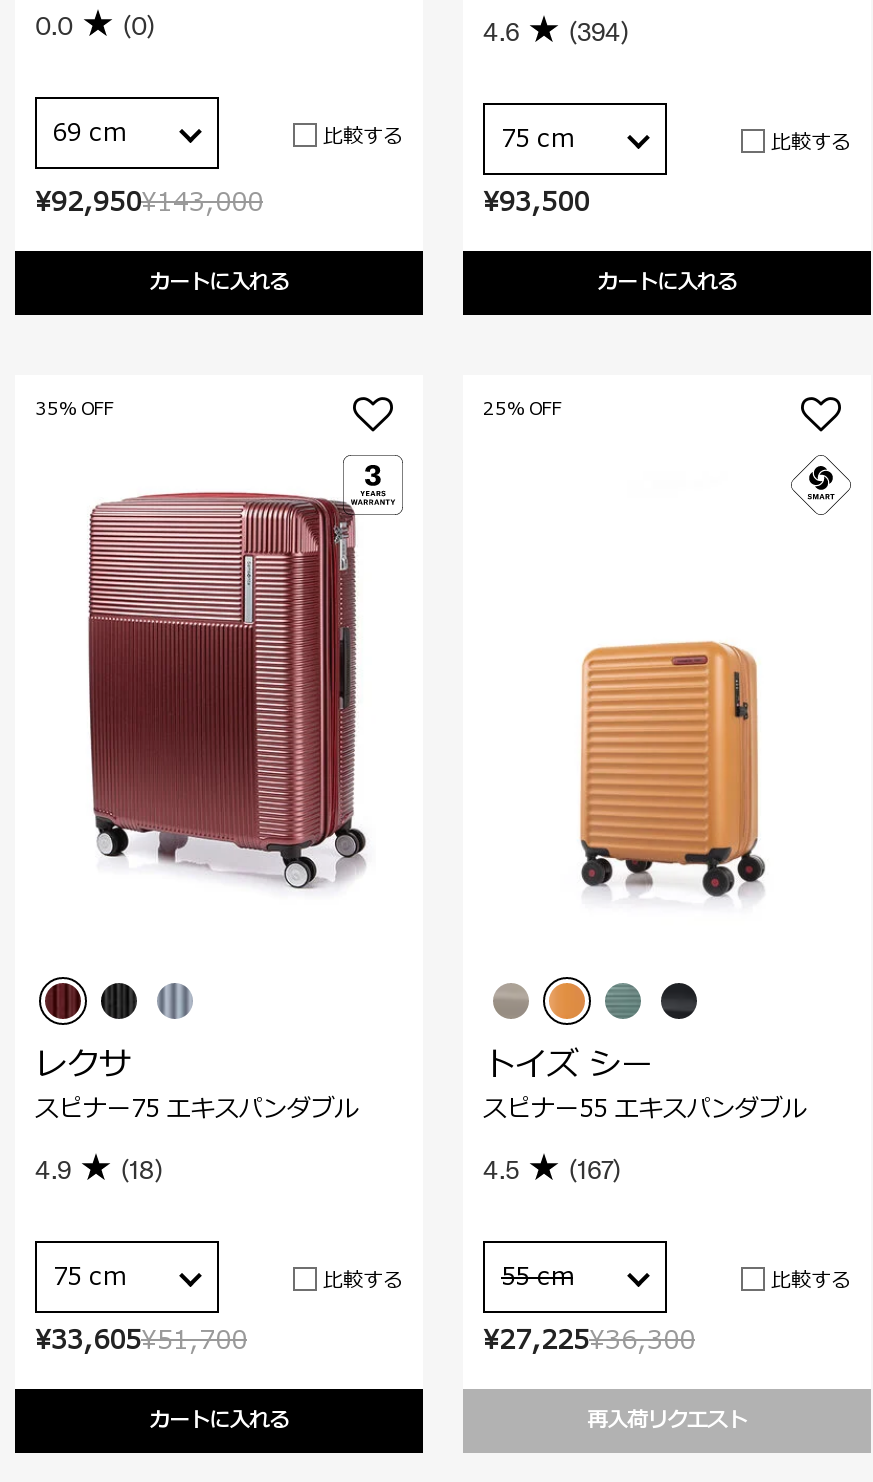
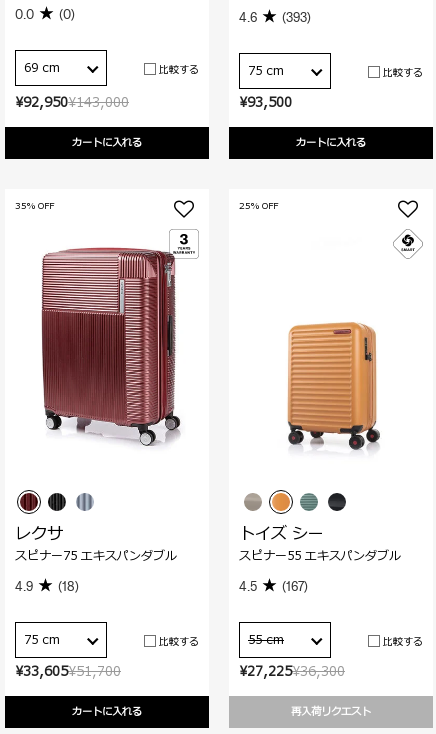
[483,16,629,48] 4.6 (394) -> [239,9,311,25] 4.6 (393)

